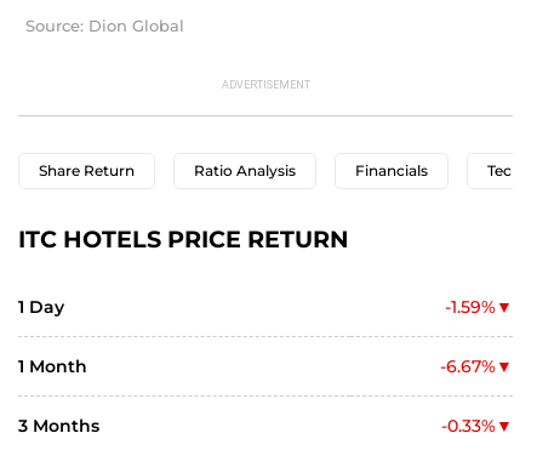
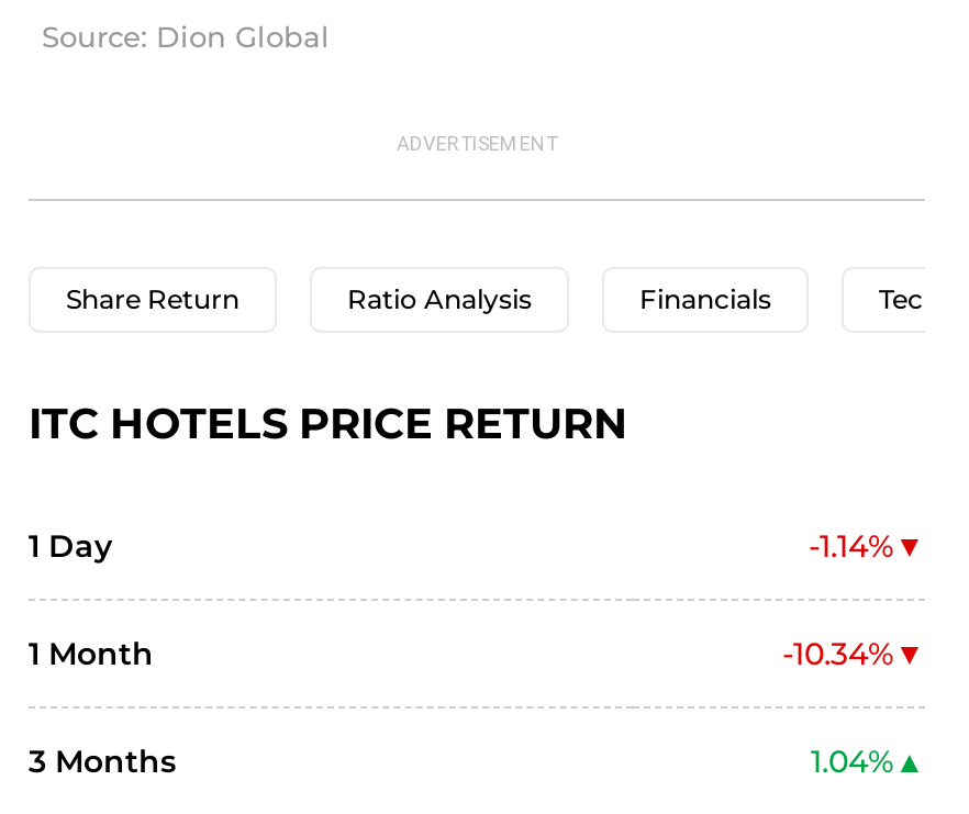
[445,296,496,318] -1.59% -> [809,526,894,565] -1.14%
[440,355,496,377] -6.67% -> [782,633,894,673] -10.34%
[441,415,496,436] -0.33% -> [811,741,894,781] 1.04%

